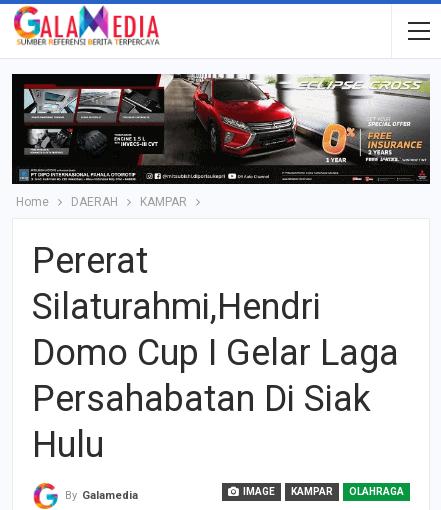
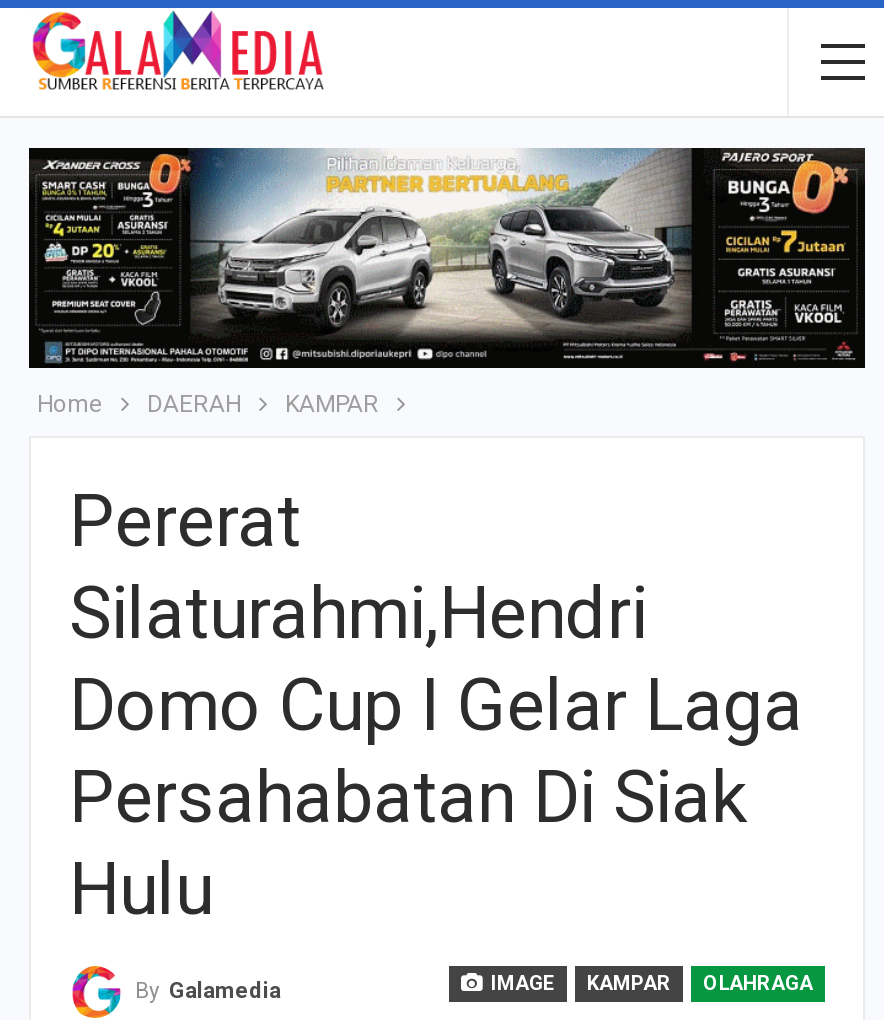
[16,73,431,181] [image] -> [35,146,867,362] [image]

